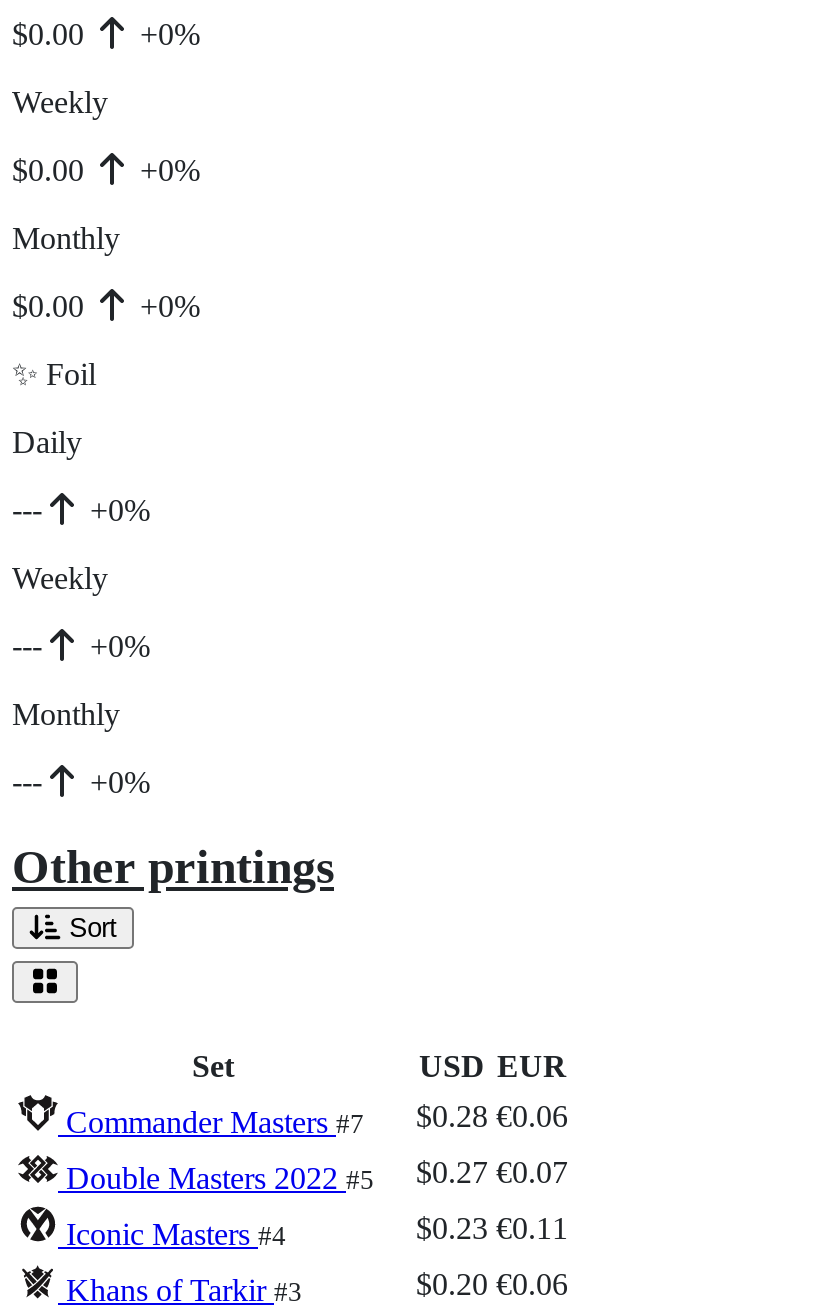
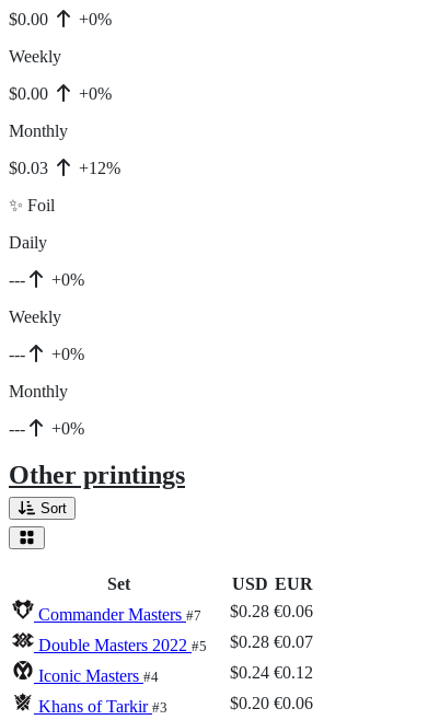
[12,289,92,323] $0.00 -> [9,159,53,177] $0.03
[132,289,200,323] +0% -> [74,159,120,177] +12%
[58,1155,568,1195] Double Masters 2022 #5 $0.27 €0.07 -> [34,632,313,654] Double Masters 2022 #5 $0.28 €0.07
[416,1211,568,1245] $0.23 €0.11 -> [230,663,313,682] $0.24 €0.12

